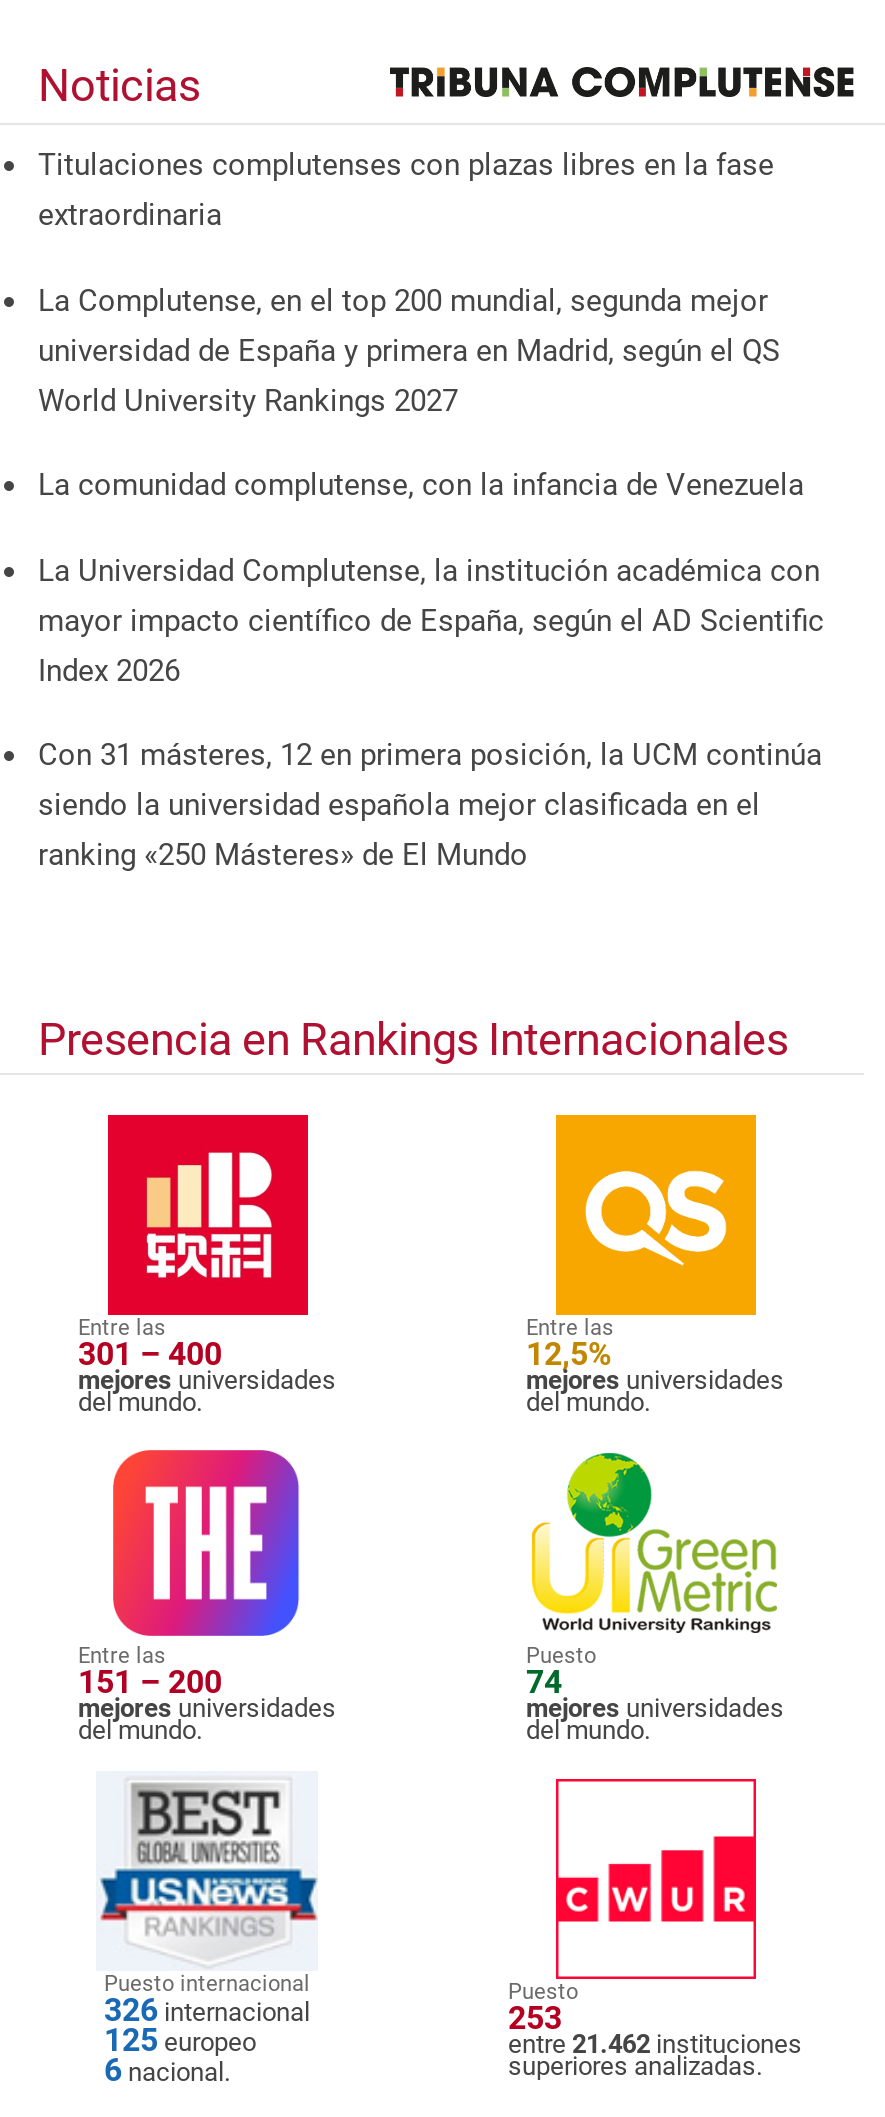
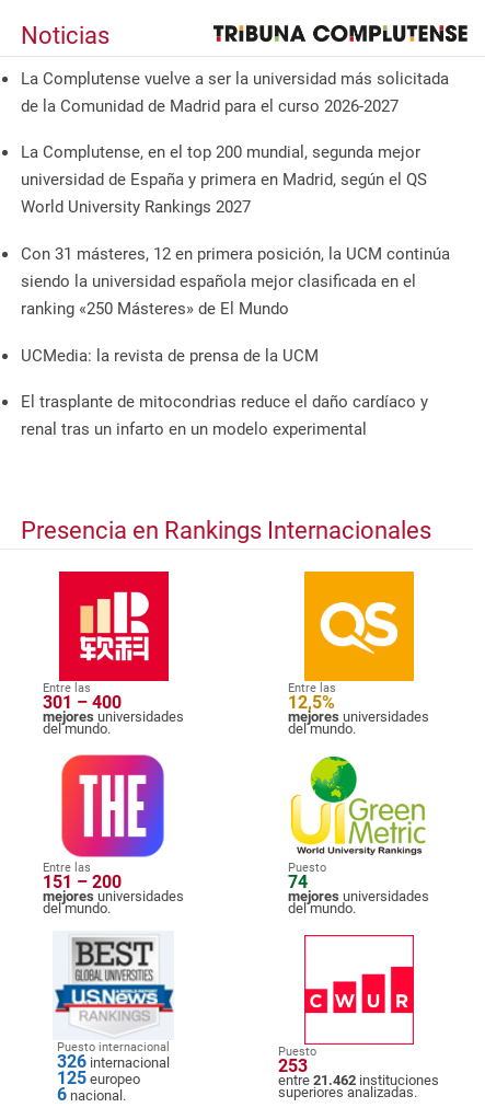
[38,147,774,233] Titulaciones complutenses con plazas libres en la fase | extraordinaria -> [21,69,449,116] La Complutense vuelve a ser la universidad más solicitada | de la Comunidad de Madrid para el curso 2026-2027
[38,467,824,688] La comunidad complutense, con la infancia de Venezuela | La Universidad Complutense, la institución académica con | mayor impacto científico de España, según el AD Scientific | Index 2026 -> none
moved [38,737,822,873] -> [21,244,450,319]: Con 31 másteres, 12 en primera posición, la UCM continúa | siendo la universidad española mejor clasificada en el | ranking «250 Másteres» de El Mundo
none -> [21,346,428,439] UCMedia: la revista de prensa de la UCM | El trasplante de mitocondrias reduce el daño cardíaco y | renal tras un infarto en un modelo experimental

